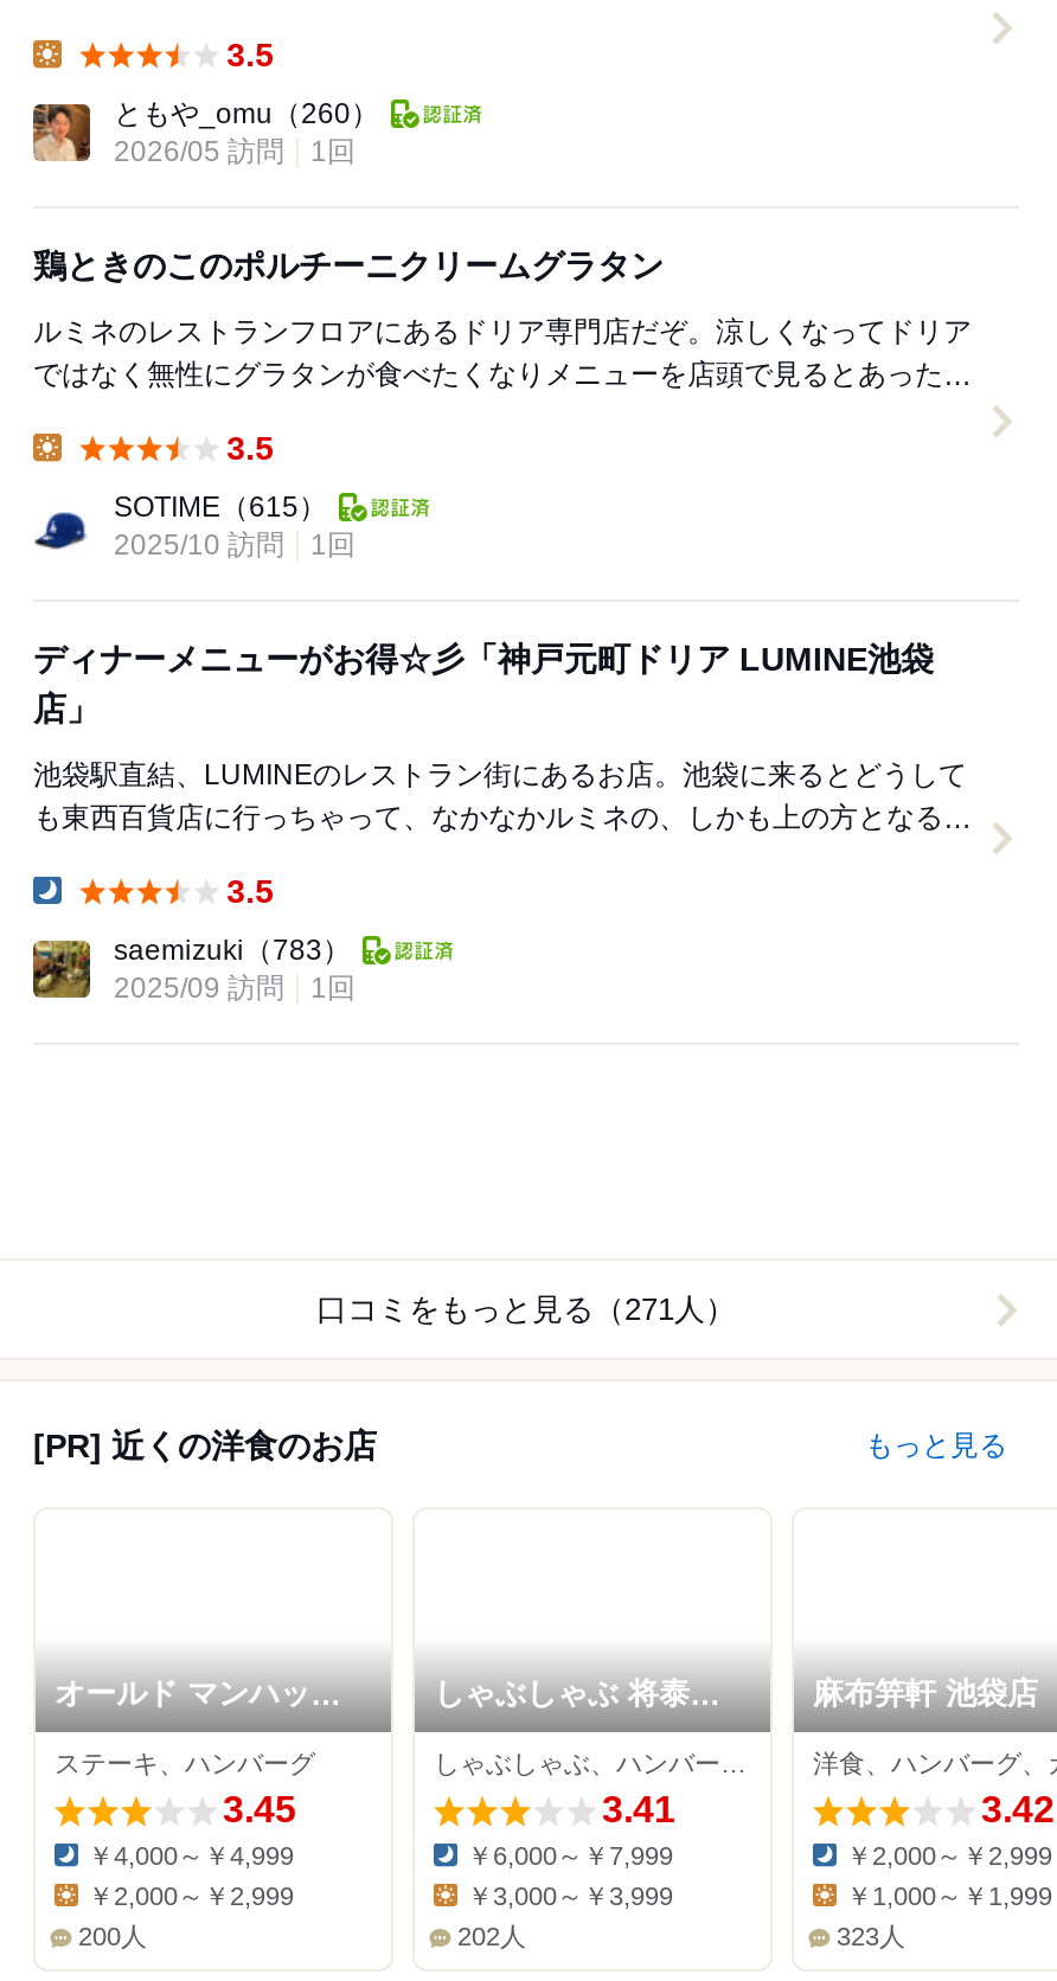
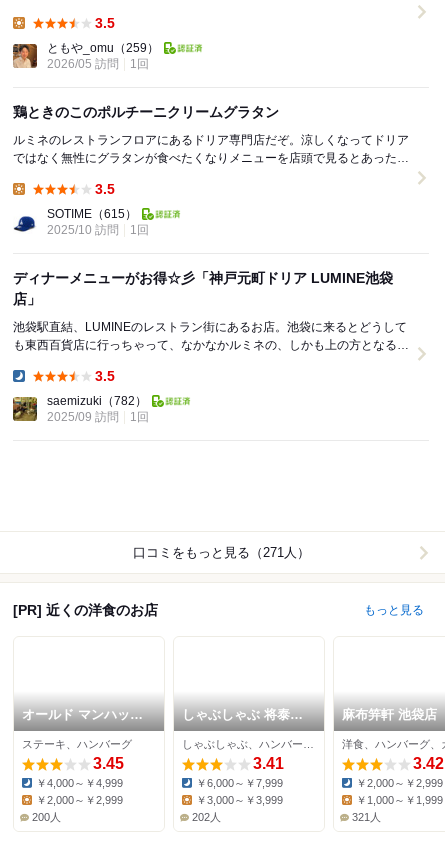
[114,98,379,131] ともや_omu（260） -> [47,41,159,55] ともや_omu（259）
[114,934,351,968] saemizuki（783） -> [47,394,147,408] saemizuki（782）
[837,1922,905,1951] 323人 -> [352,811,381,823] 321人

